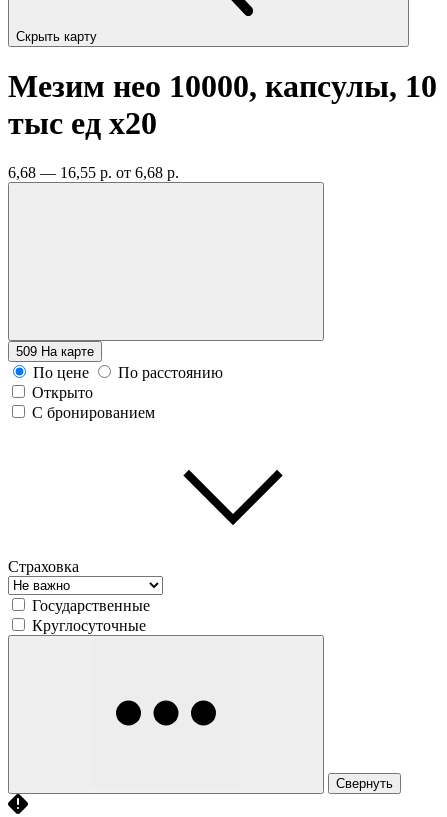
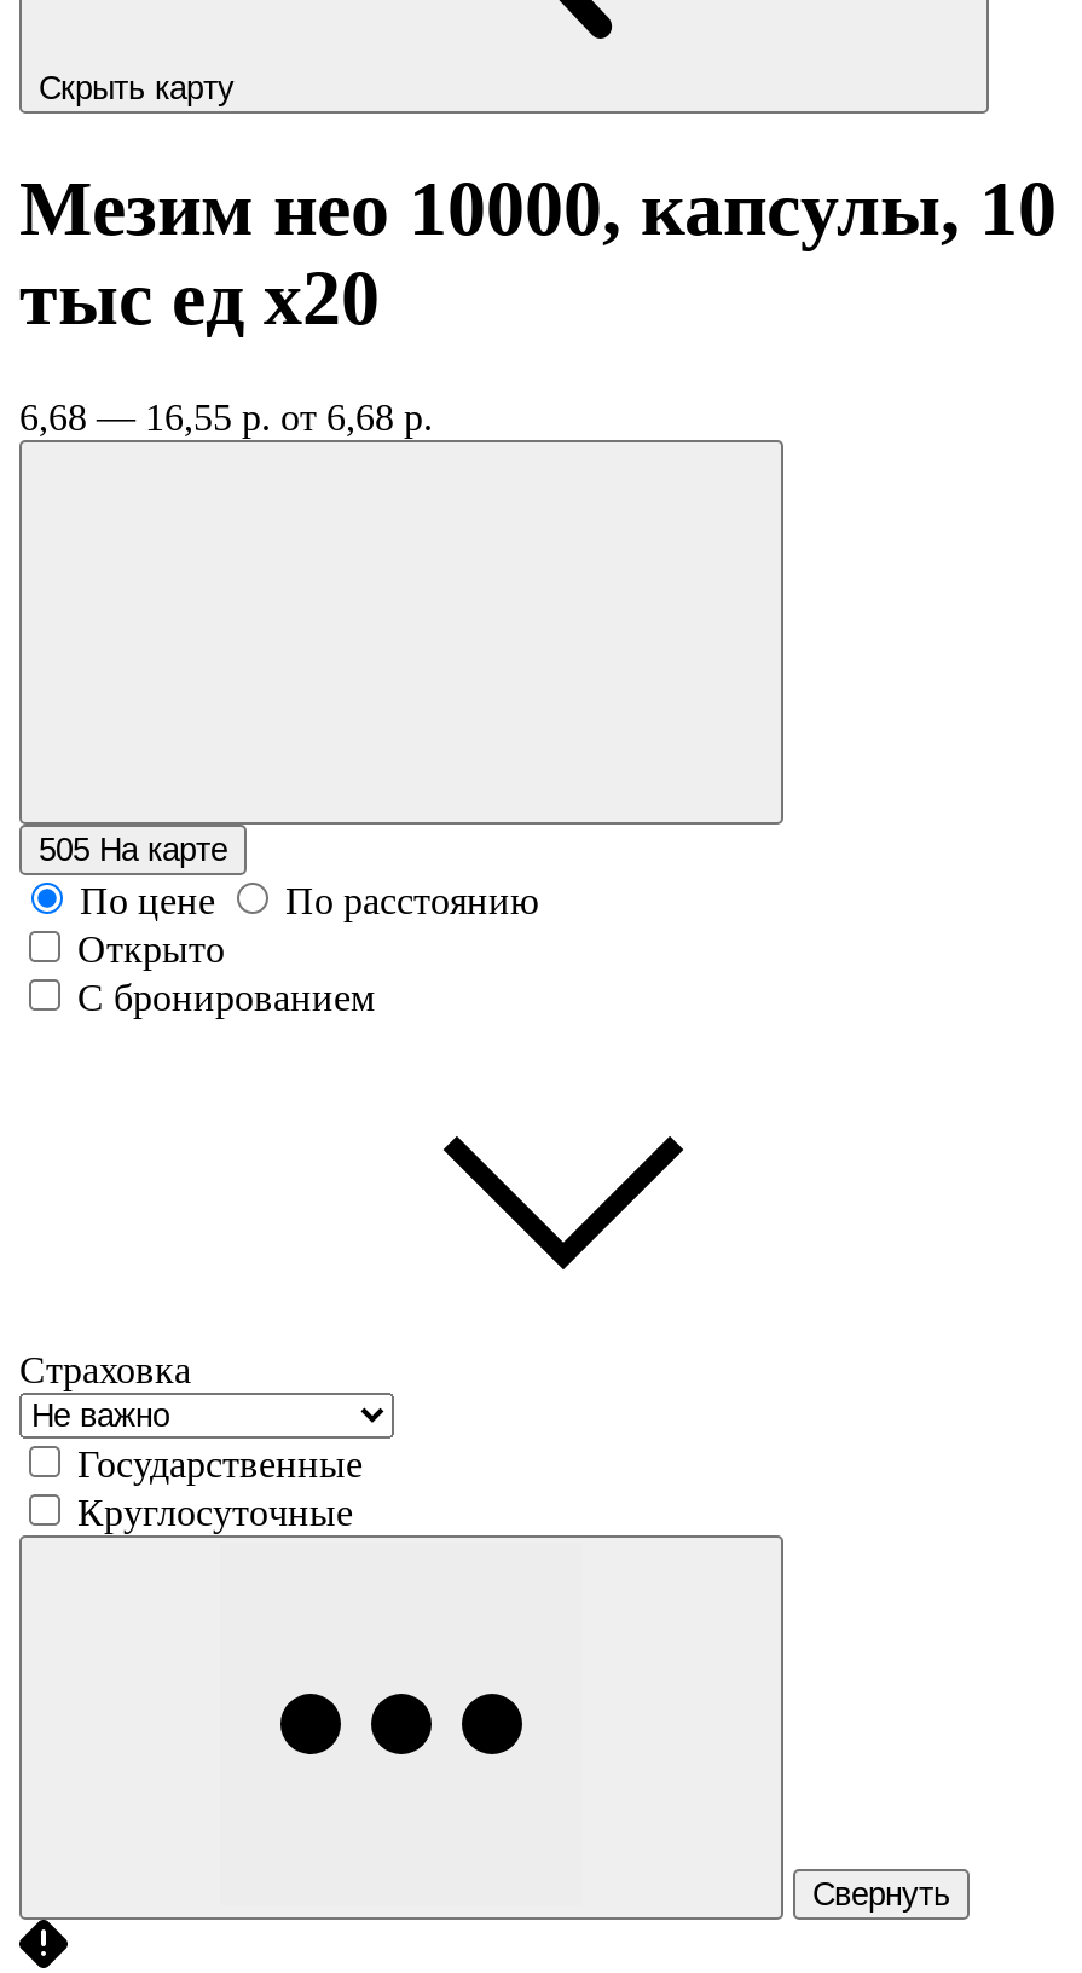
[16,344,94,359] 509 На карте -> [39,831,227,868] 505 На карте

